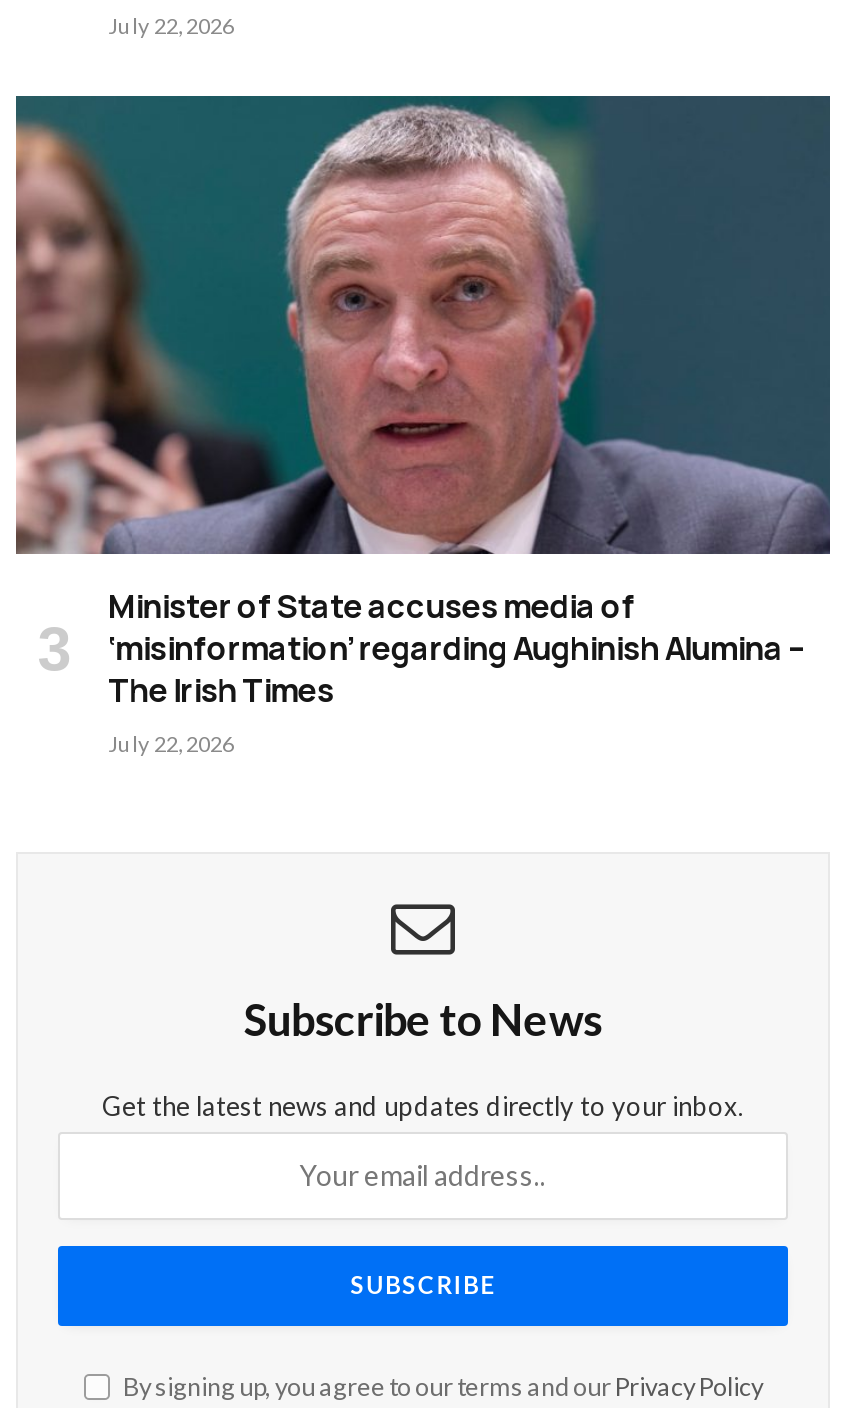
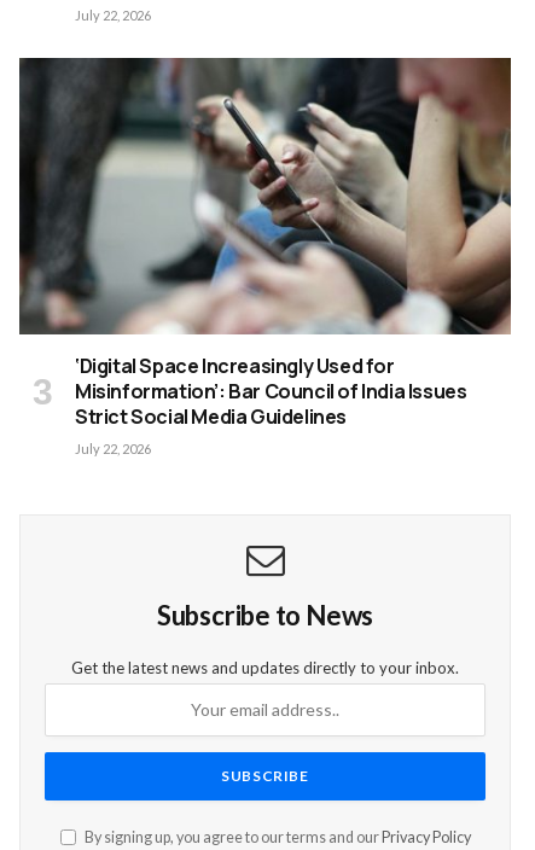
[14,94,832,711] [image] | Minister of State accuses media of | ‘misinformation’ regarding Aughinish Alumina – | The Irish Times -> [18,58,512,429] [image] | ‘Digital Space Increasingly Used for | Misinformation’: Bar Council of India Issues | Strict Social Media Guidelines

